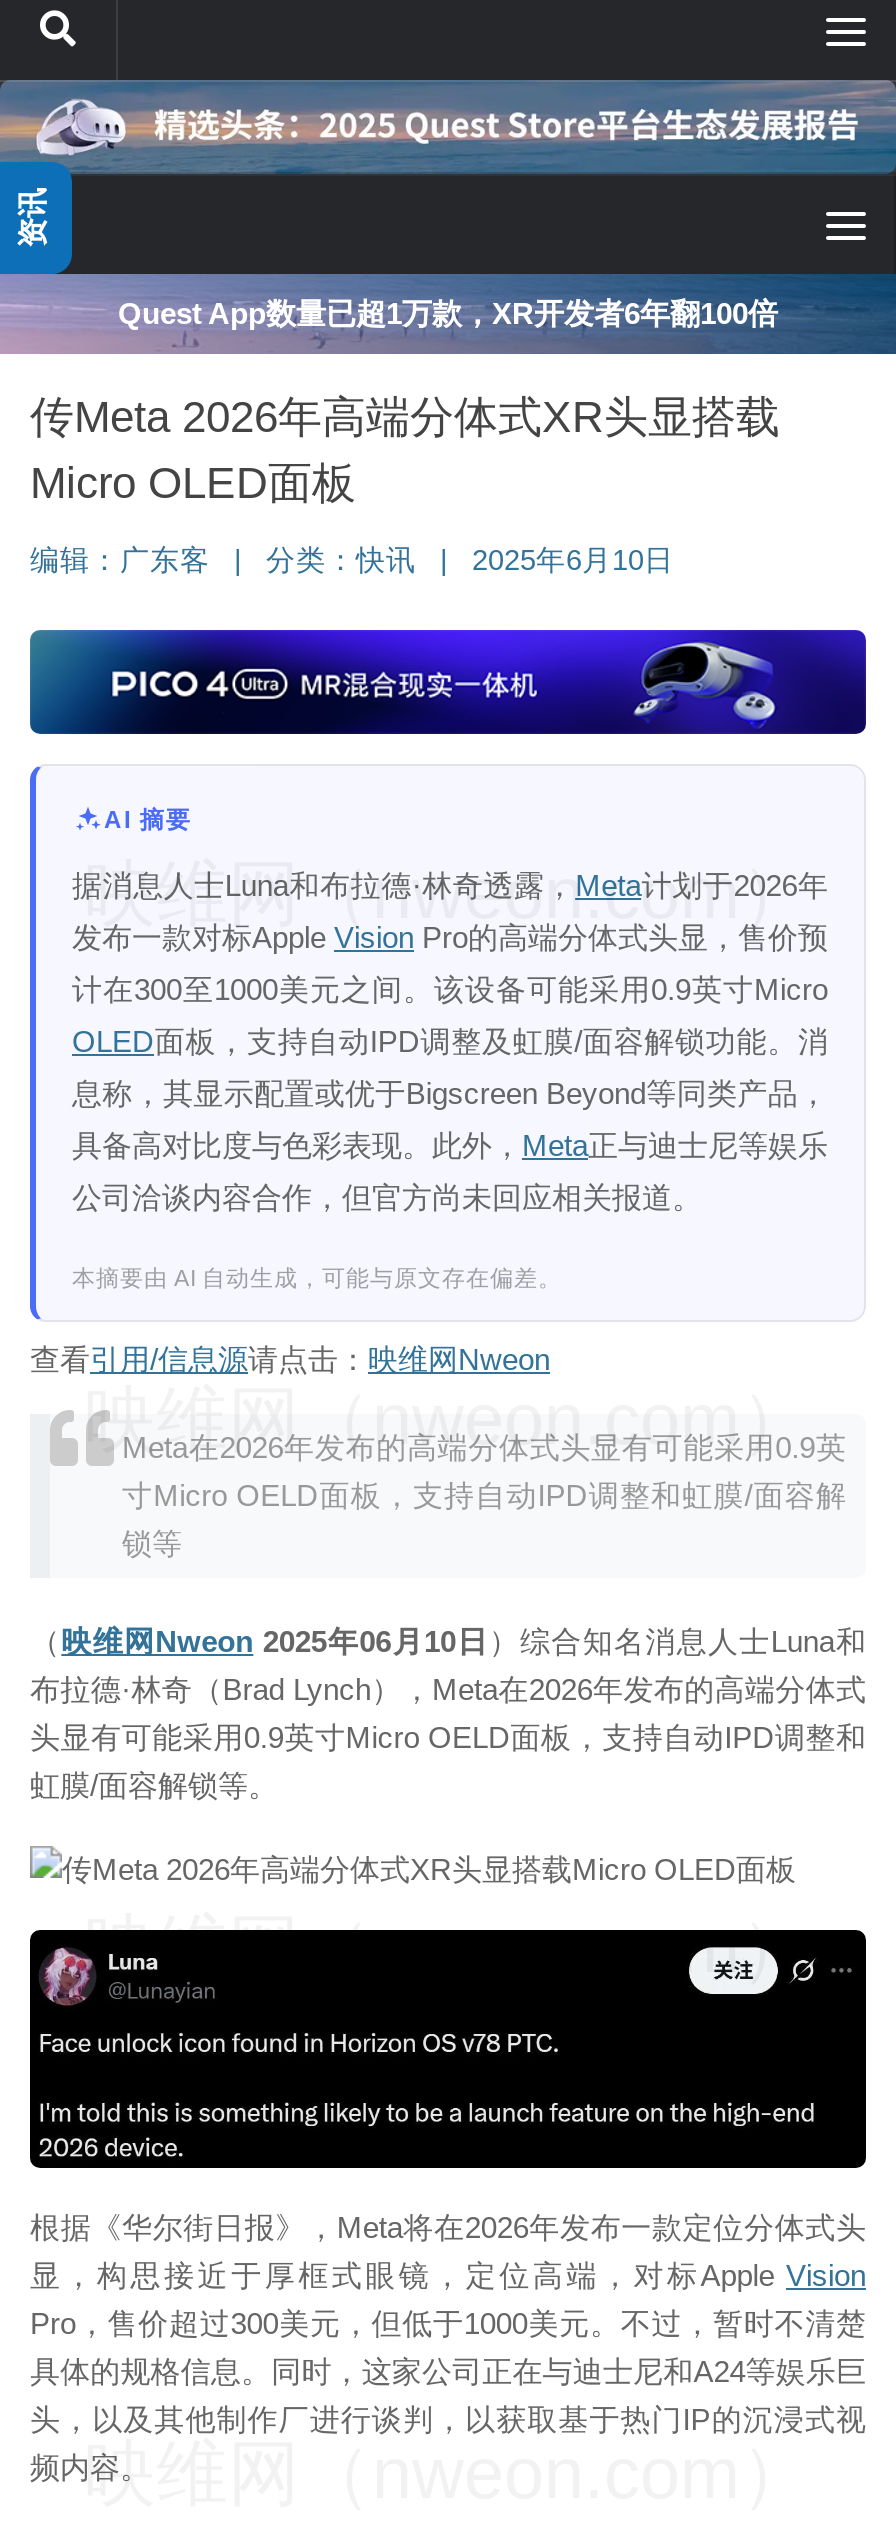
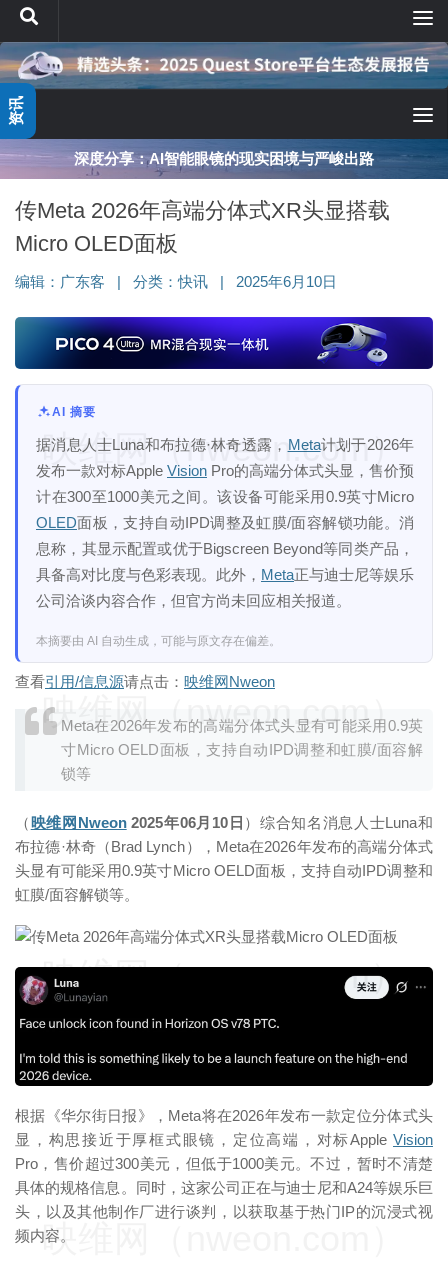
[118,297,778,331] Quest App数量已超1万款，XR开发者6年翻100倍 -> [74,150,374,167] 深度分享：AI智能眼镜的现实困境与严峻出路

